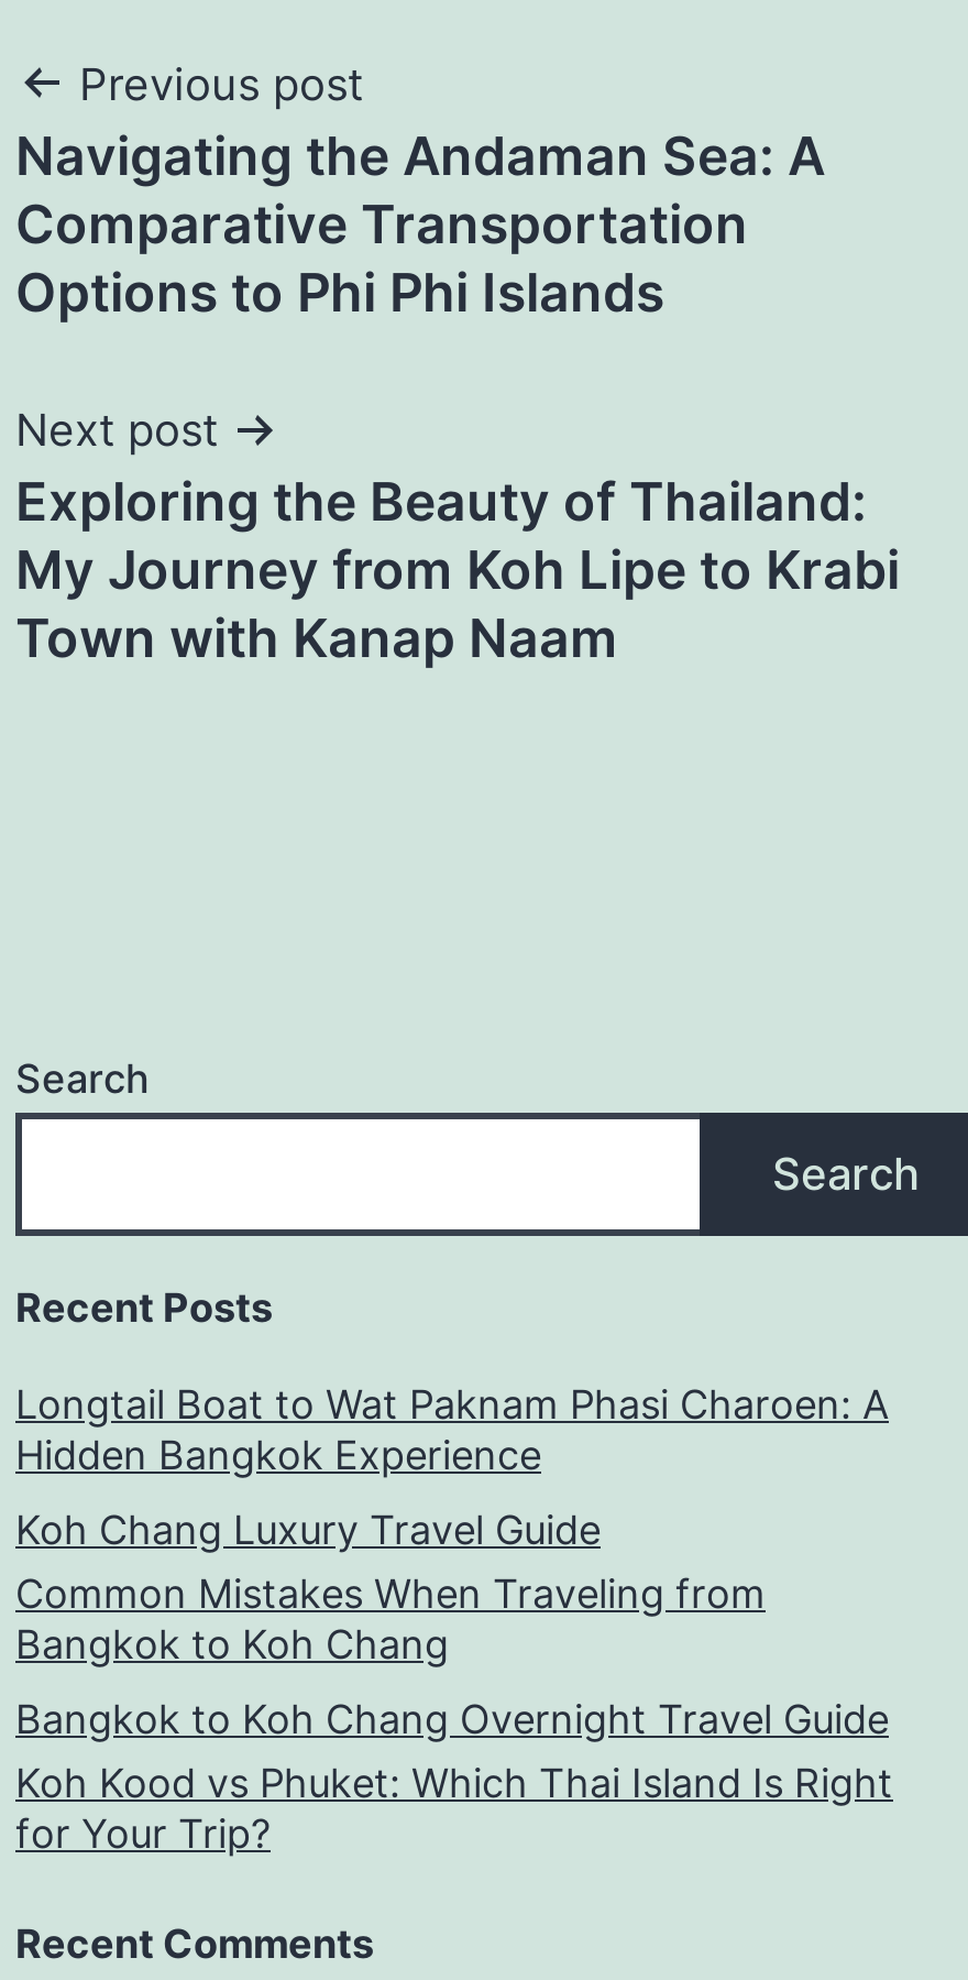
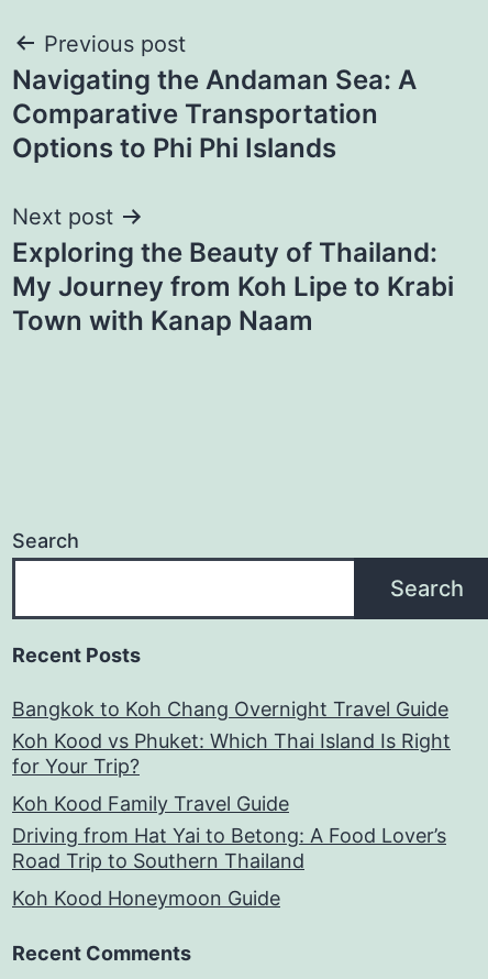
[15,1381,889,1667] Longtail Boat to Wat Paknam Phasi Charoen: A | Hidden Bangkok Experience | Koh Chang Luxury Travel Guide | Common Mistakes When Traveling from | Bangkok to Koh Chang -> none
moved [15,1696,893,1856] -> [12,697,451,777]: Bangkok to Koh Chang Overnight Travel Guide | Koh Kood vs Phuket: Which Thai Island Is Right | for Your Trip?
none -> [12,792,446,909] Koh Kood Family Travel Guide | Driving from Hat Yai to Betong: A Food Lover’s | Road Trip to Southern Thailand | Koh Kood Honeymoon Guide

